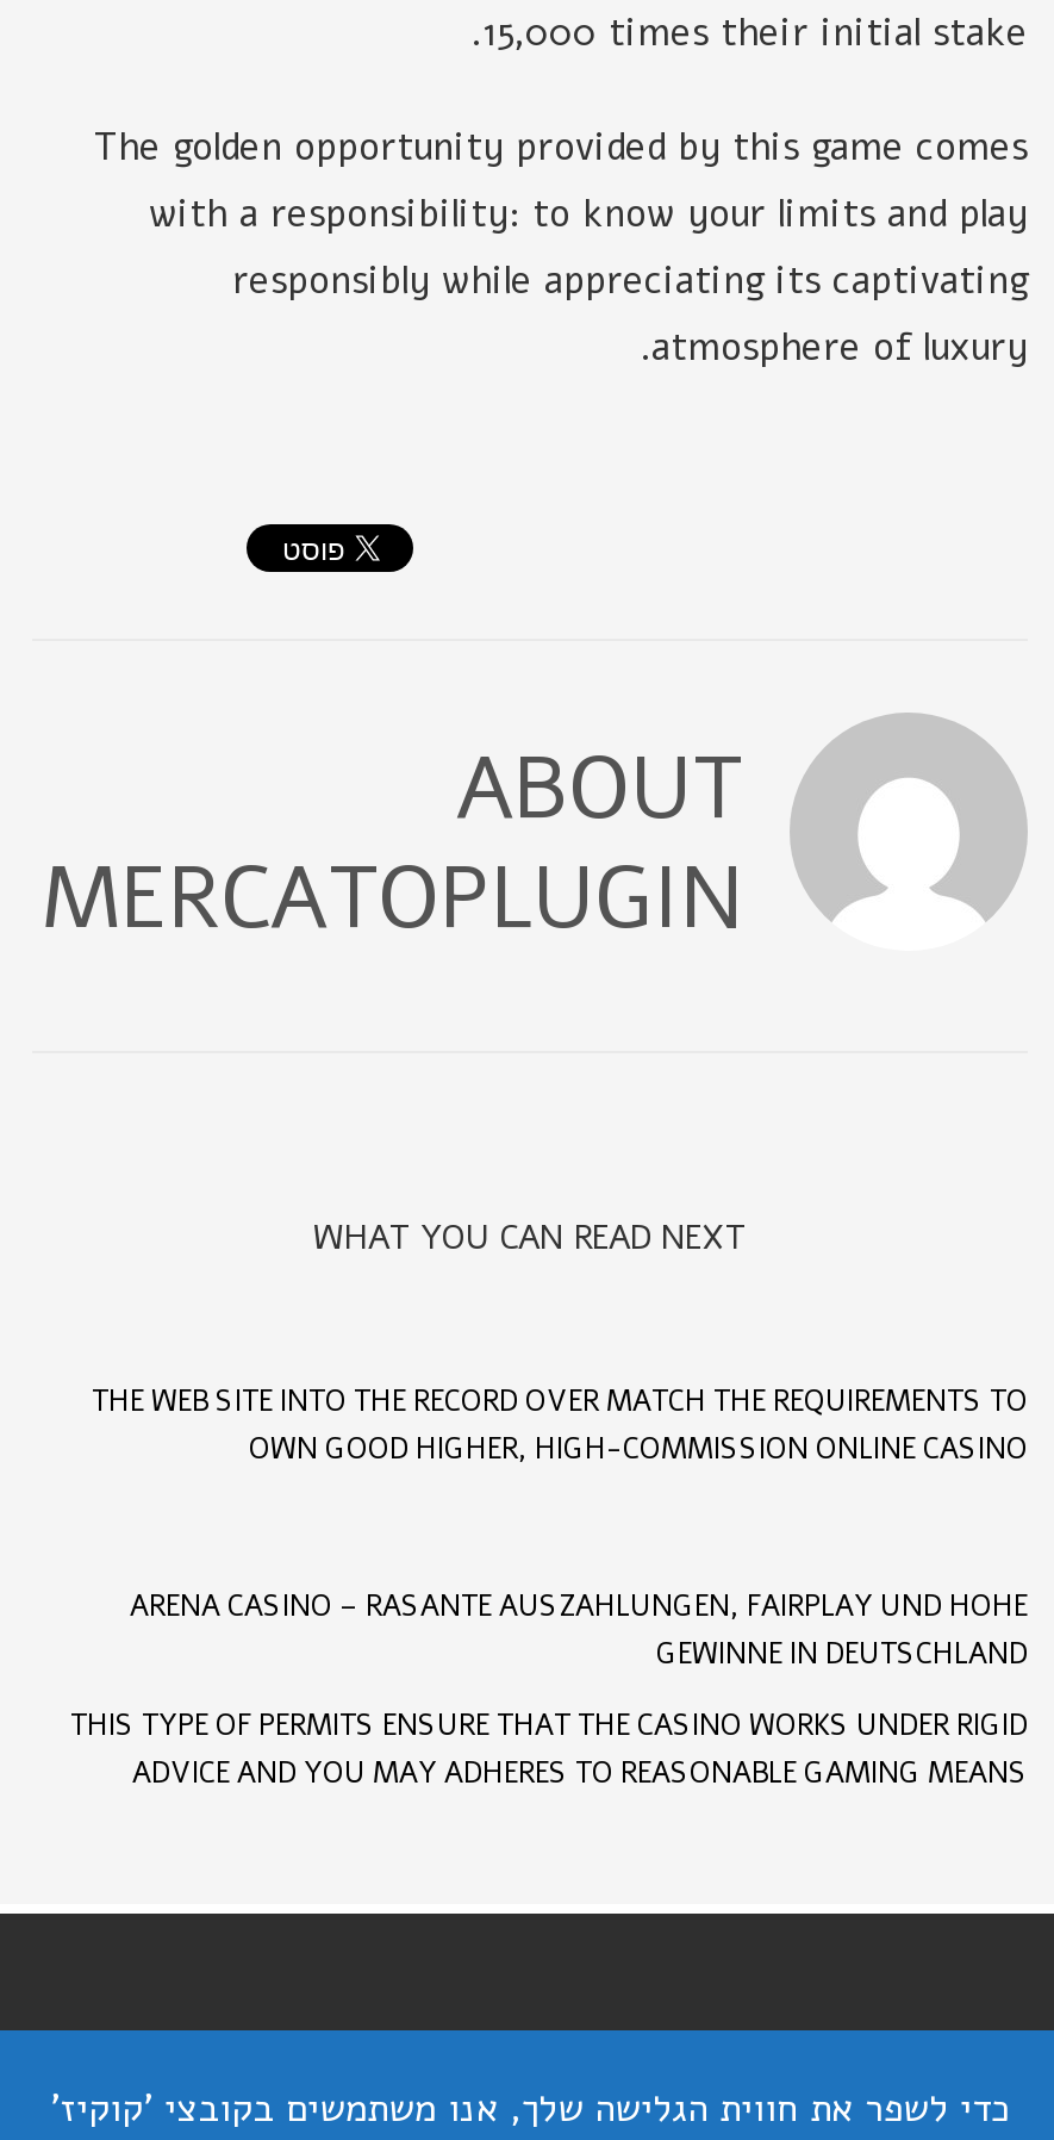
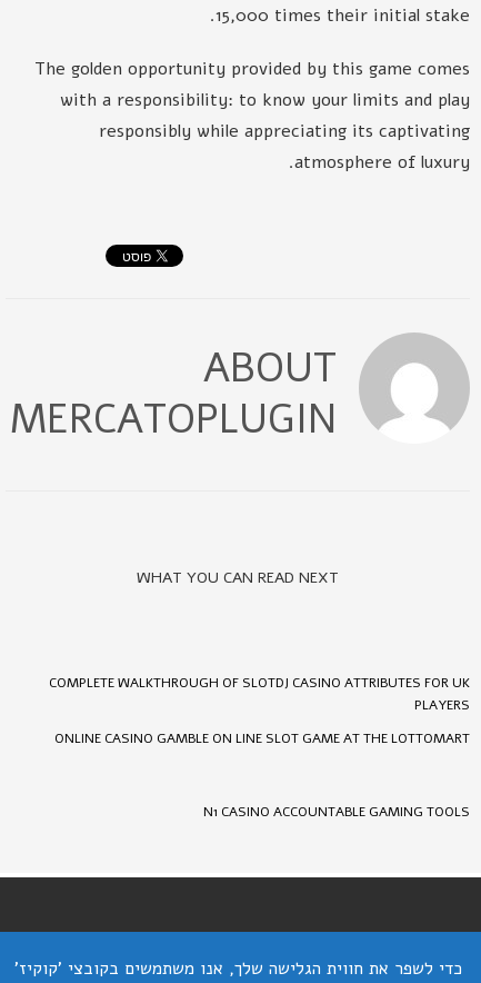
[92,1383,1028,1468] THE WEB SITE INTO THE RECORD OVER MATCH THE REQUIREMENTS TO | OWN GOOD HIGHER, HIGH-COMMISSION ONLINE CASINO -> [49,674,470,714] COMPLETE WALKTHROUGH OF SLOTDJ CASINO ATTRIBUTES FOR UK | PLAYERS
[130,1588,1028,1673] ARENA CASINO – RASANTE AUSZAHLUNGEN, FAIRPLAY UND HOHE | GEWINNE IN DEUTSCHLAND -> [54,730,470,747] ONLINE CASINO GAMBLE ON LINE SLOT GAME AT THE LOTTOMART
[70,1707,1028,1793] THIS TYPE OF PERMITS ENSURE THAT THE CASINO WORKS UNDER RIGID | ADVICE AND YOU MAY ADHERES TO REASONABLE GAMING MEANS -> [203,803,470,821] N1 CASINO ACCOUNTABLE GAMING TOOLS

